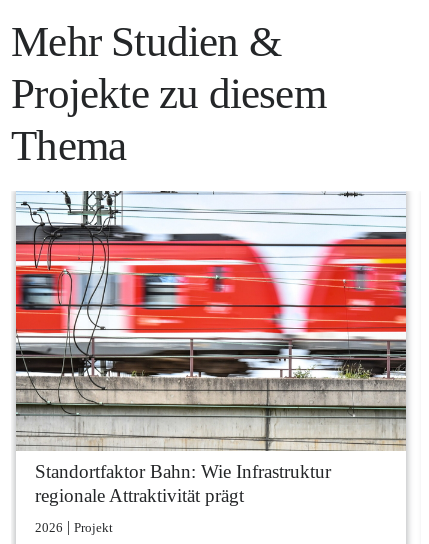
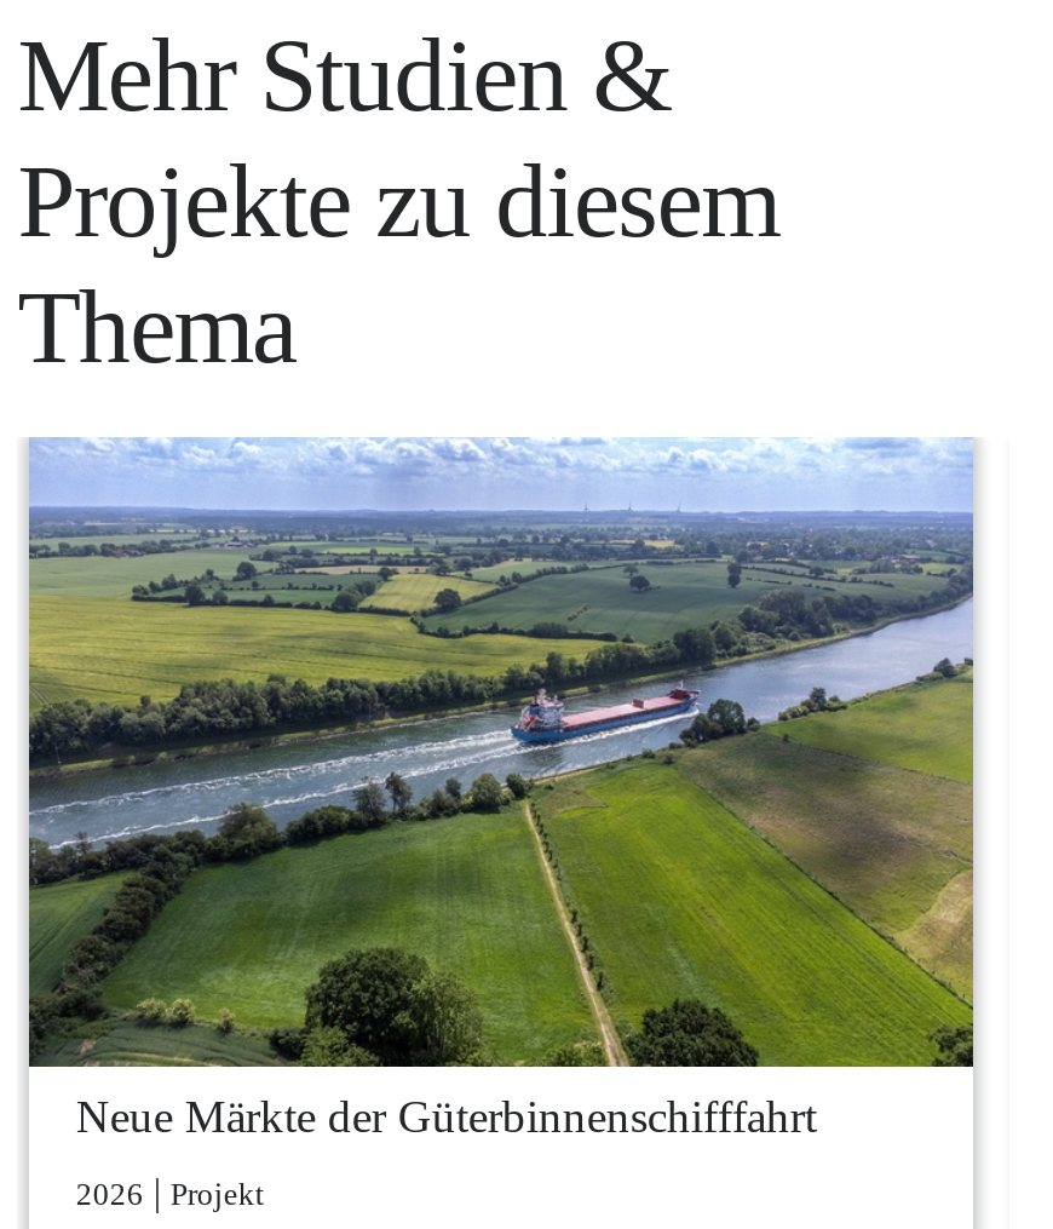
[15,190,407,506] [image] | Standortfaktor Bahn: Wie Infrastruktur | regionale Attraktivität prägt -> [27,437,976,1142] [image] | Neue Märkte der Güterbinnenschifffahrt

